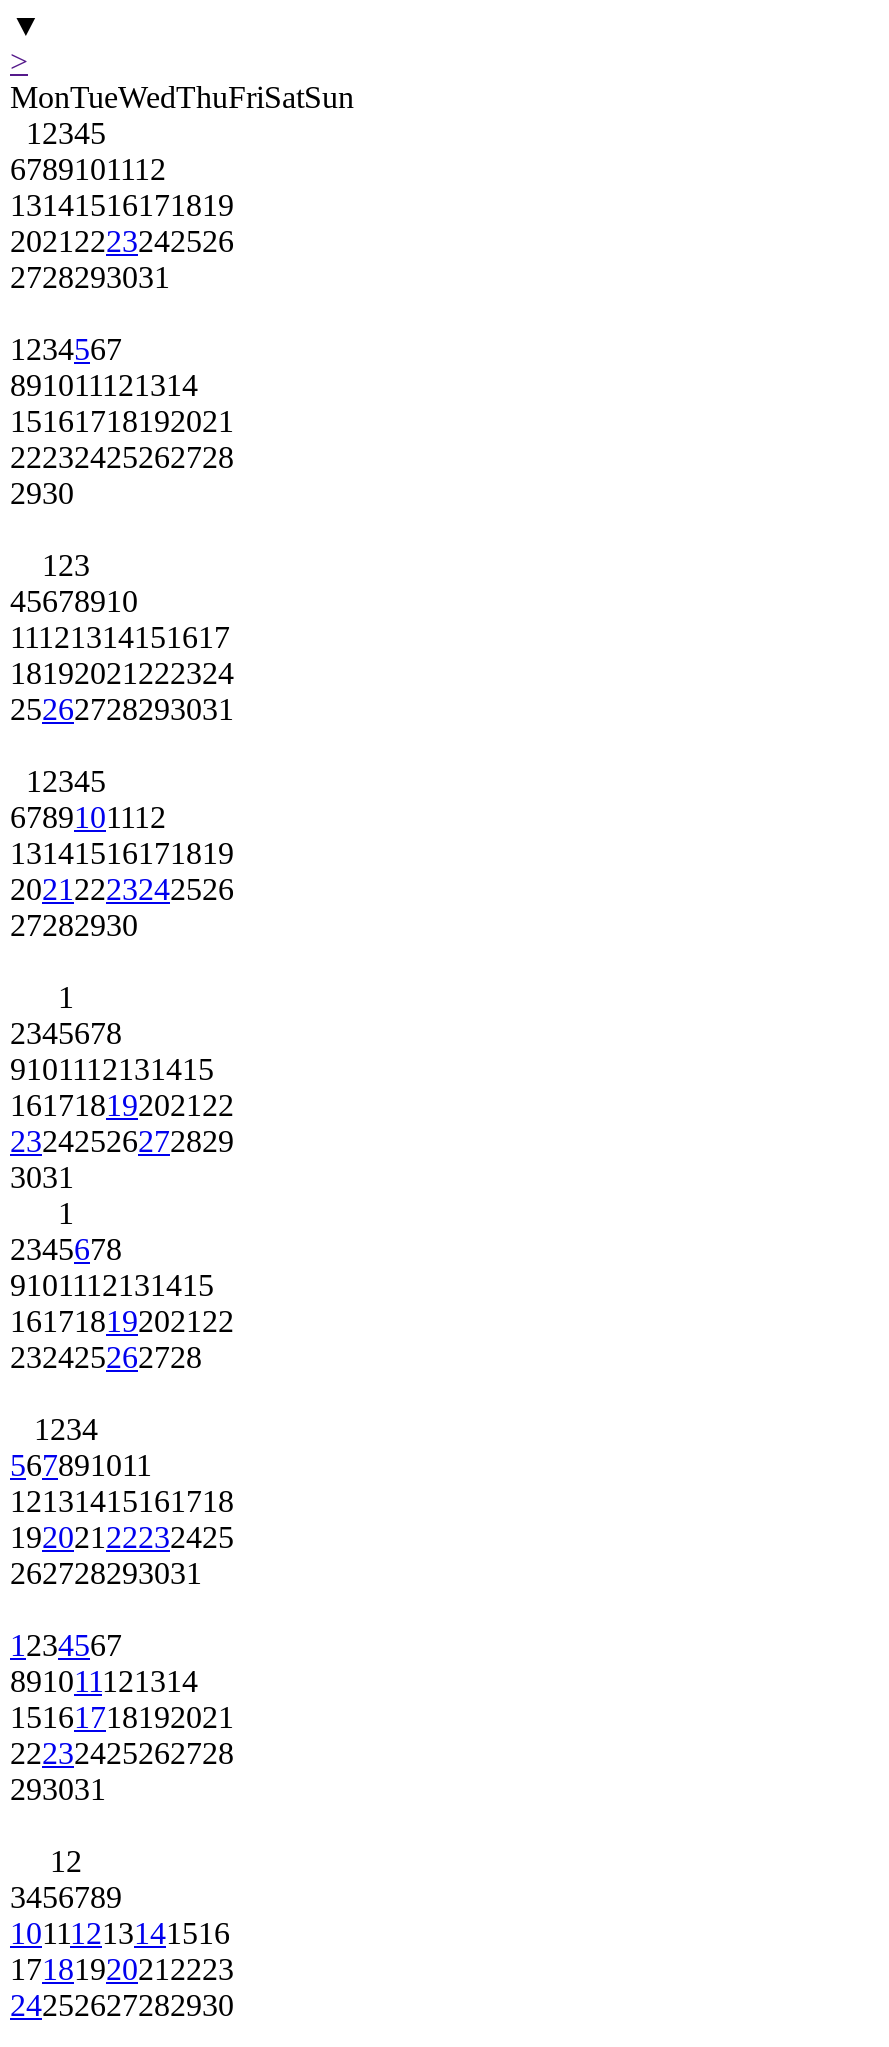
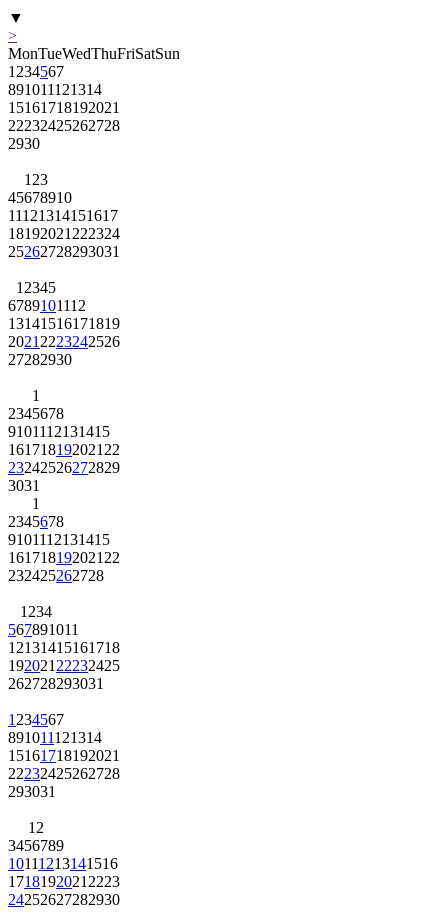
[10,116,234,294] 1 2345 | 67891011 12 | 13141516171819 | 2021 2223242526 | 2728293031 -> none

